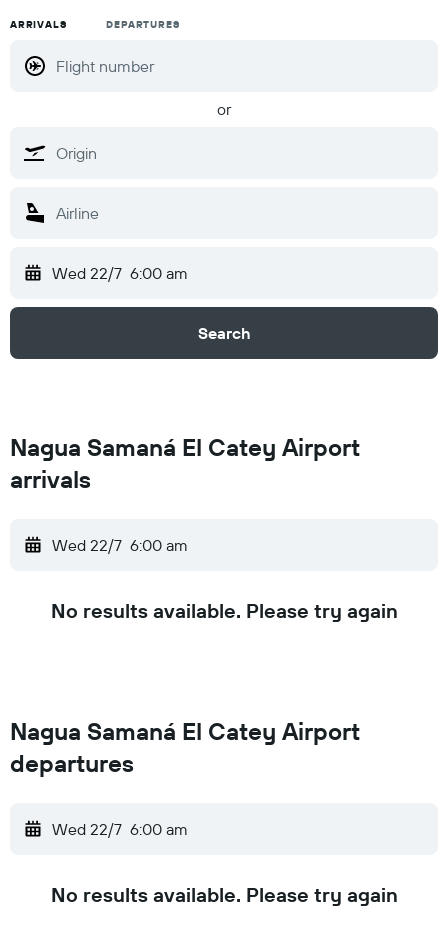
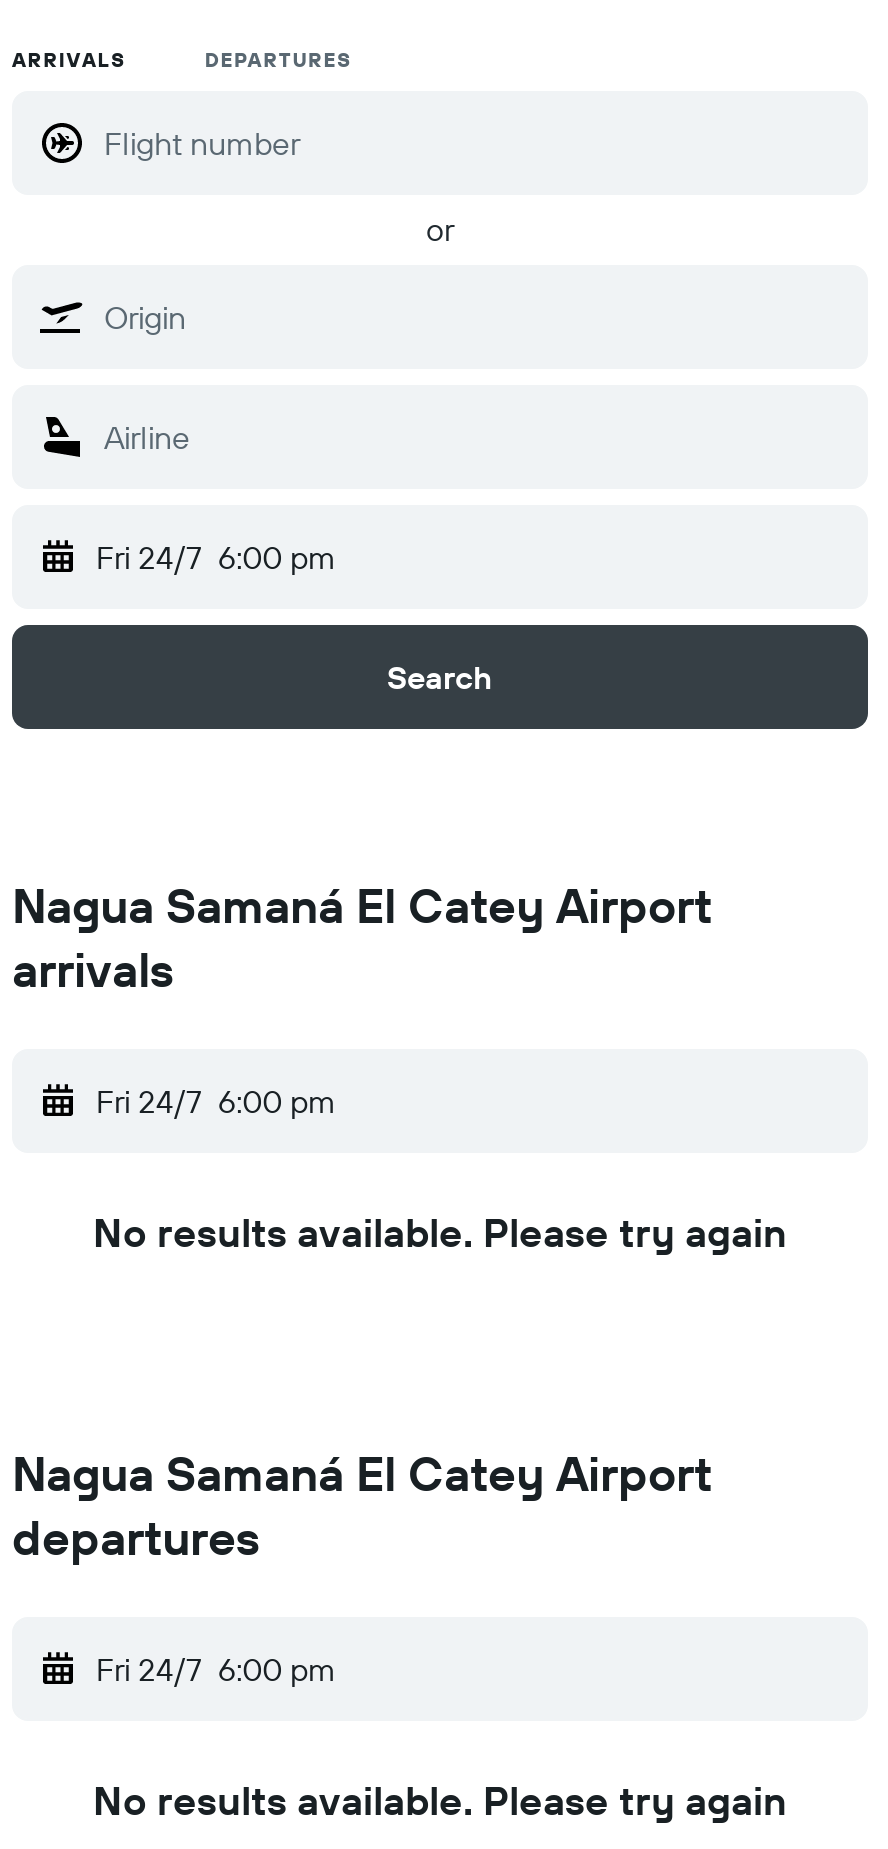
[52,263,188,283] Wed 22/7 6:00 am -> [96,537,336,577] Fri 24/7 6:00 pm
[52,535,188,555] Wed 22/7 6:00 am -> [96,1081,336,1121] Fri 24/7 6:00 pm
[52,819,188,839] Wed 22/7 6:00 am -> [96,1649,336,1689] Fri 24/7 6:00 pm

